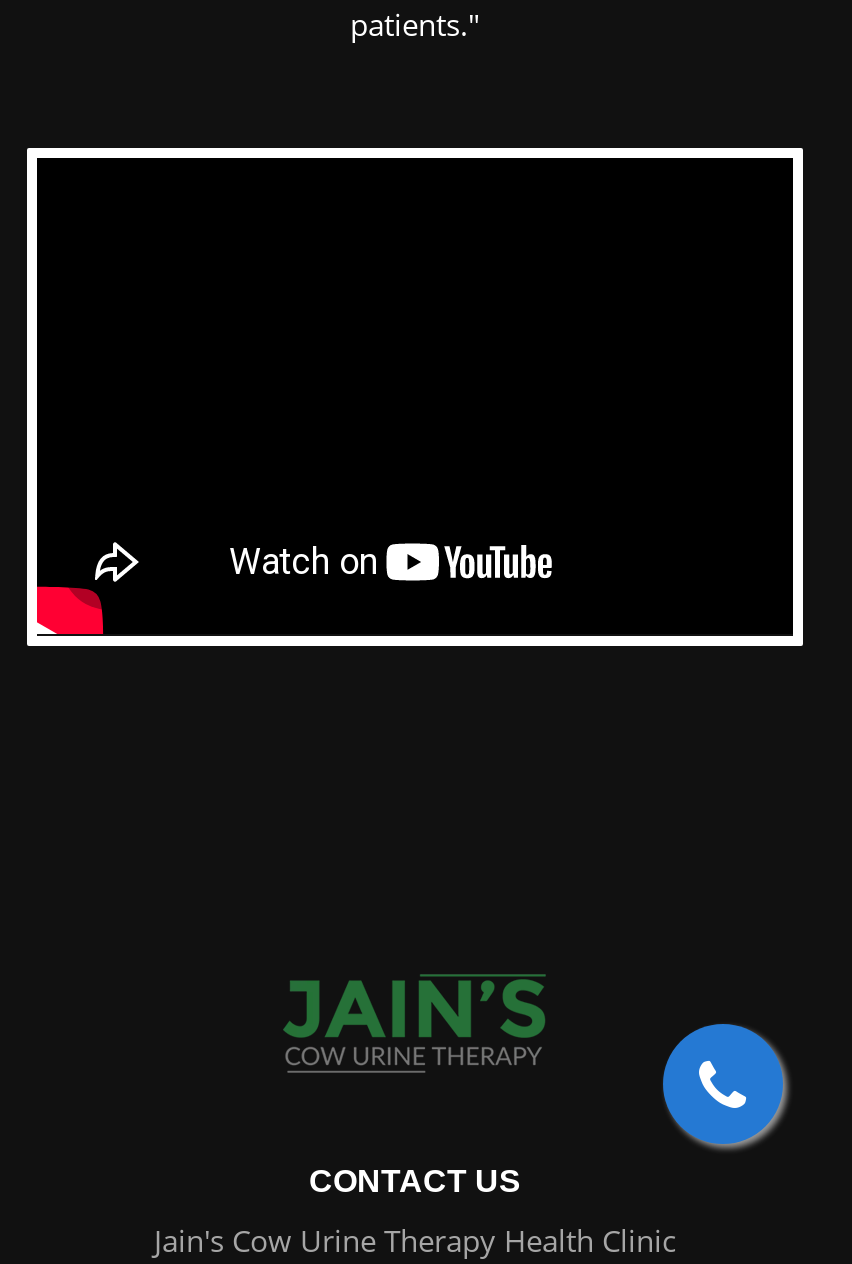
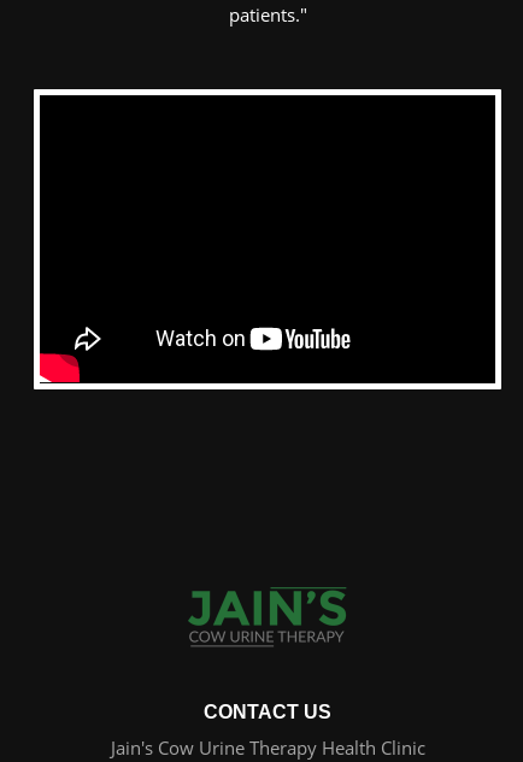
[661,1022,789,1150] [image] -> none

